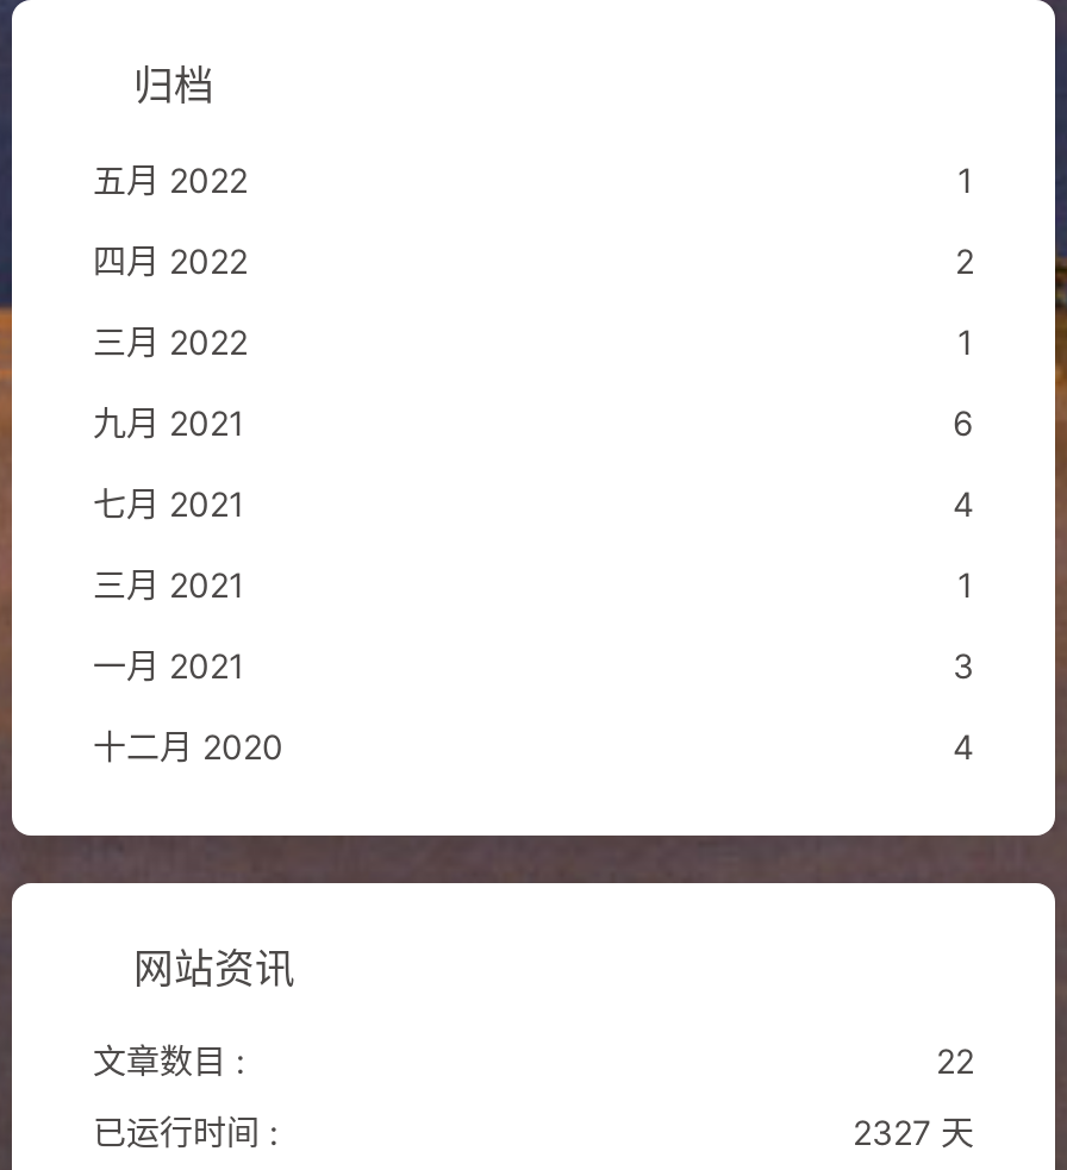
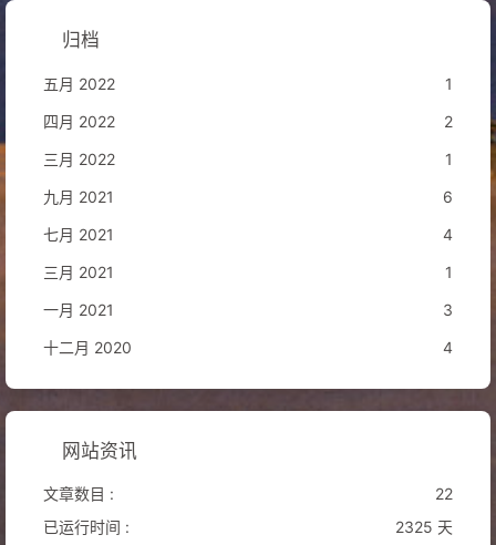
[853,1112,974,1152] 2327 天 -> [395,517,453,536] 2325 天

